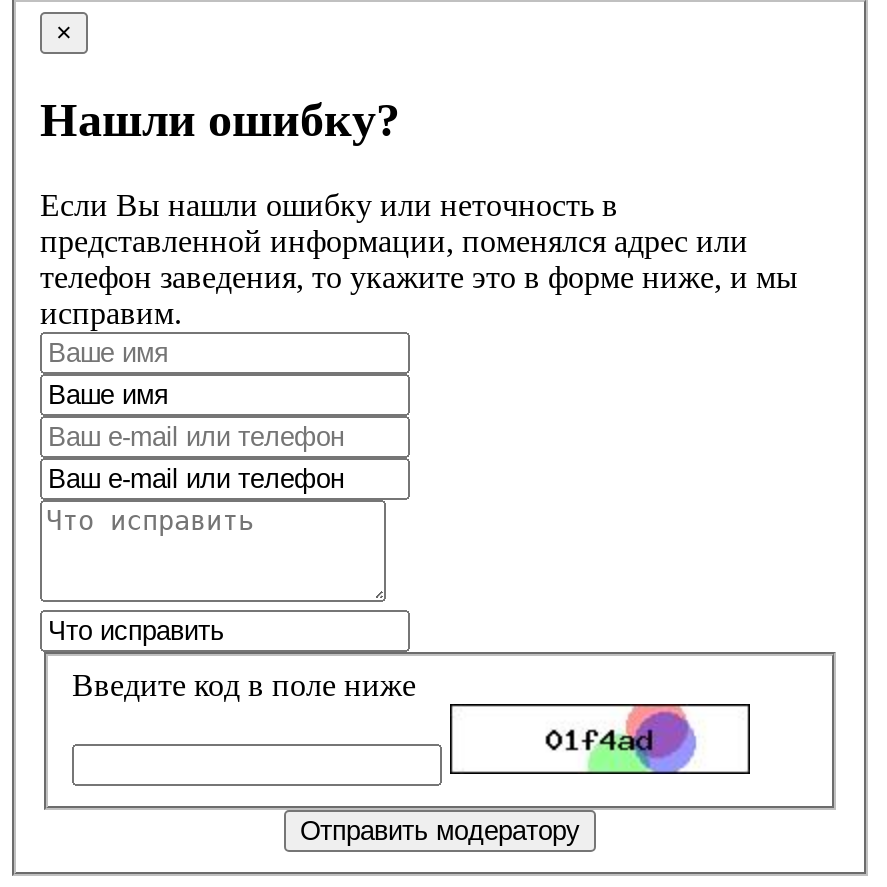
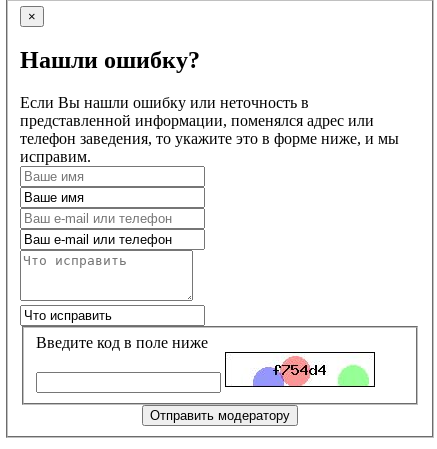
[506,704,738,774] [image] -> [252,352,370,387] [image]

